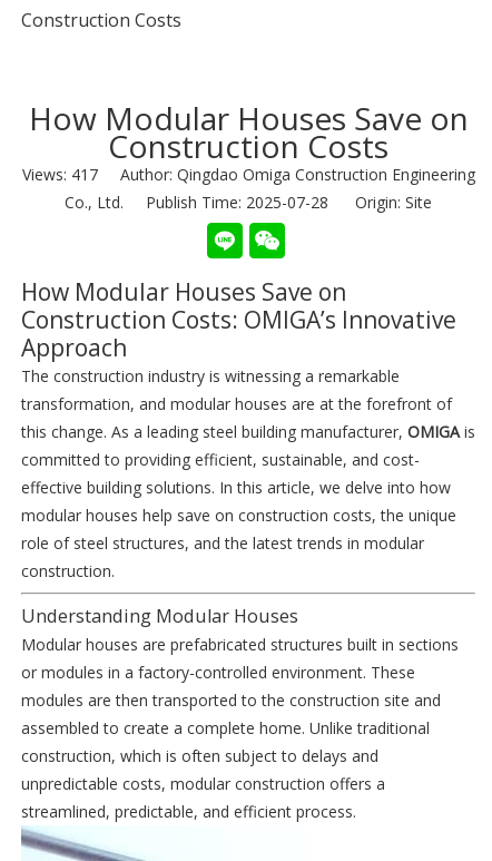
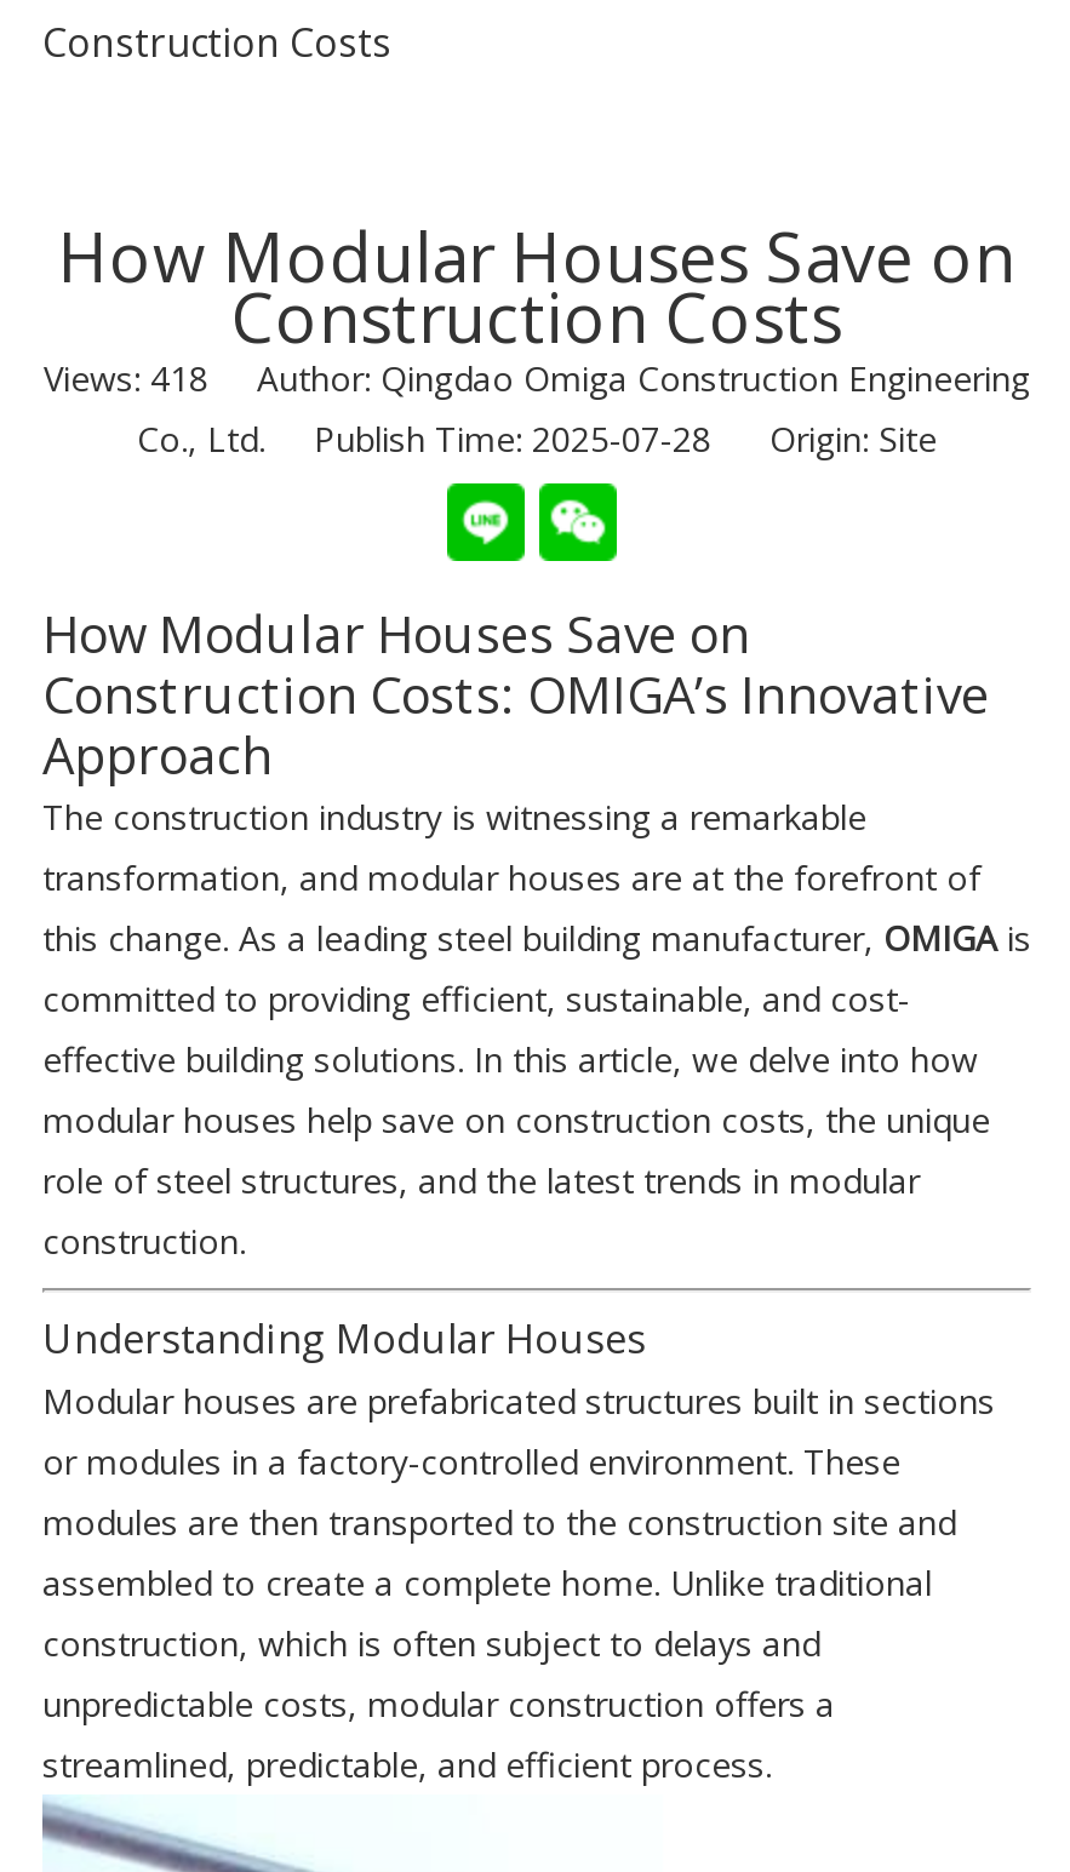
[22,164,475,185] Views: 417 Author: Qingdao Omiga Construction Engineering -> [44,355,1030,401] Views: 418 Author: Qingdao Omiga Construction Engineering

